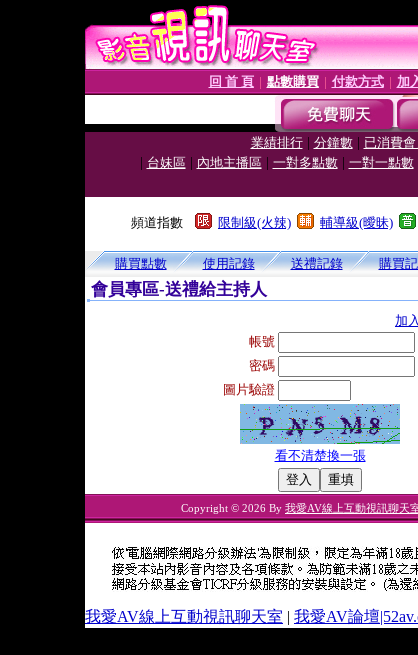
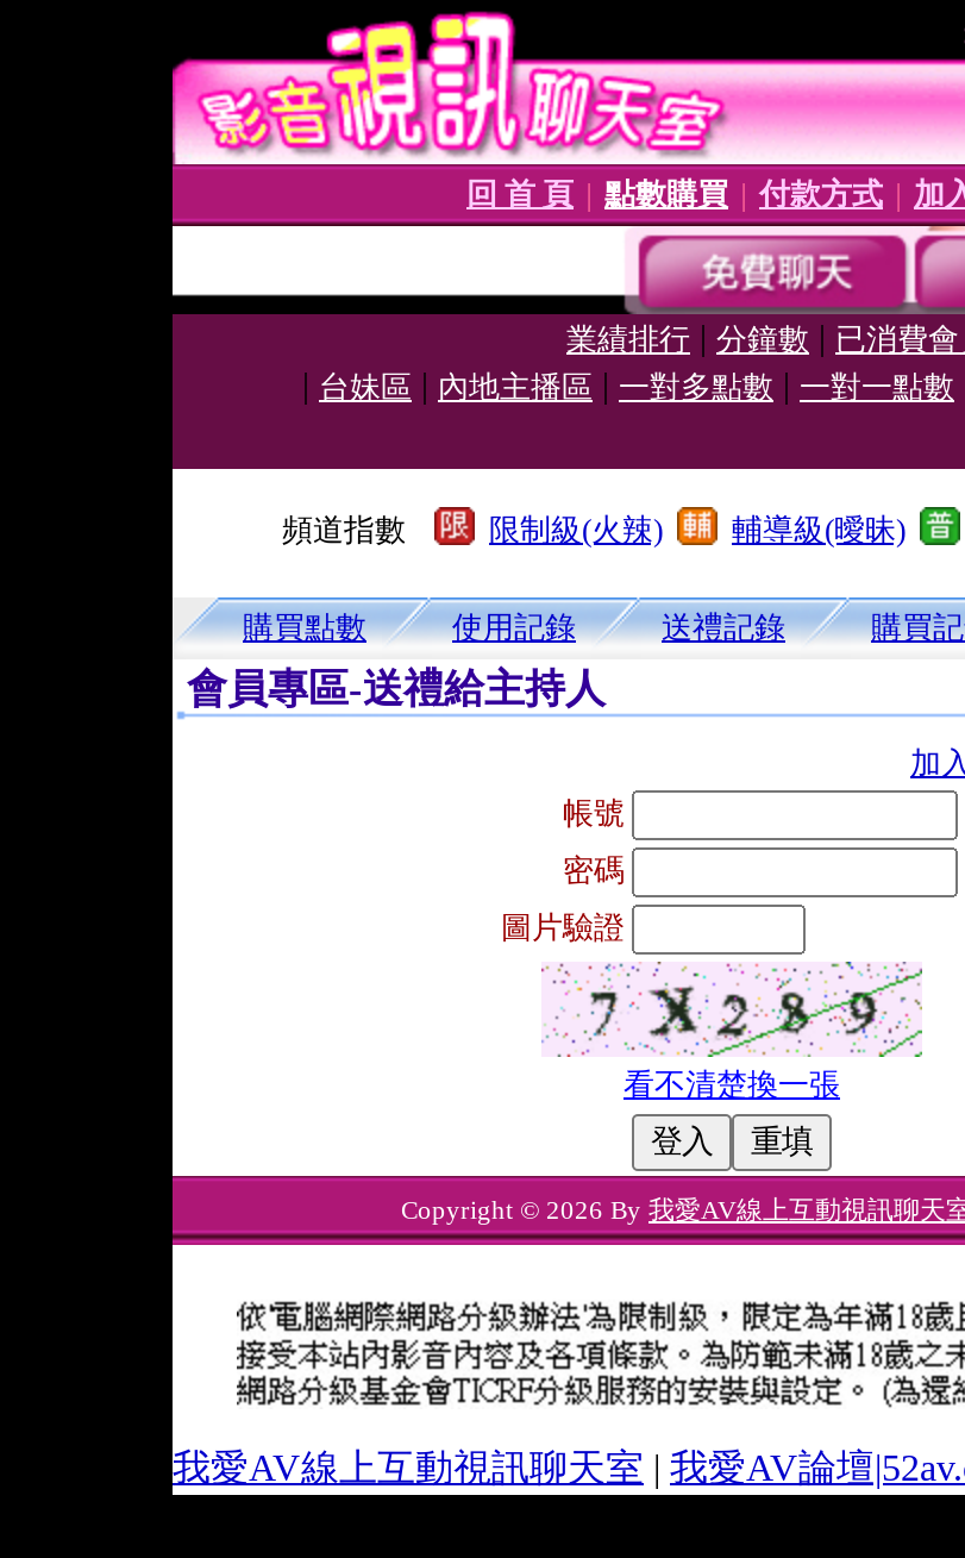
[239,403,401,445] [image] -> [541,962,922,1057] [image]

